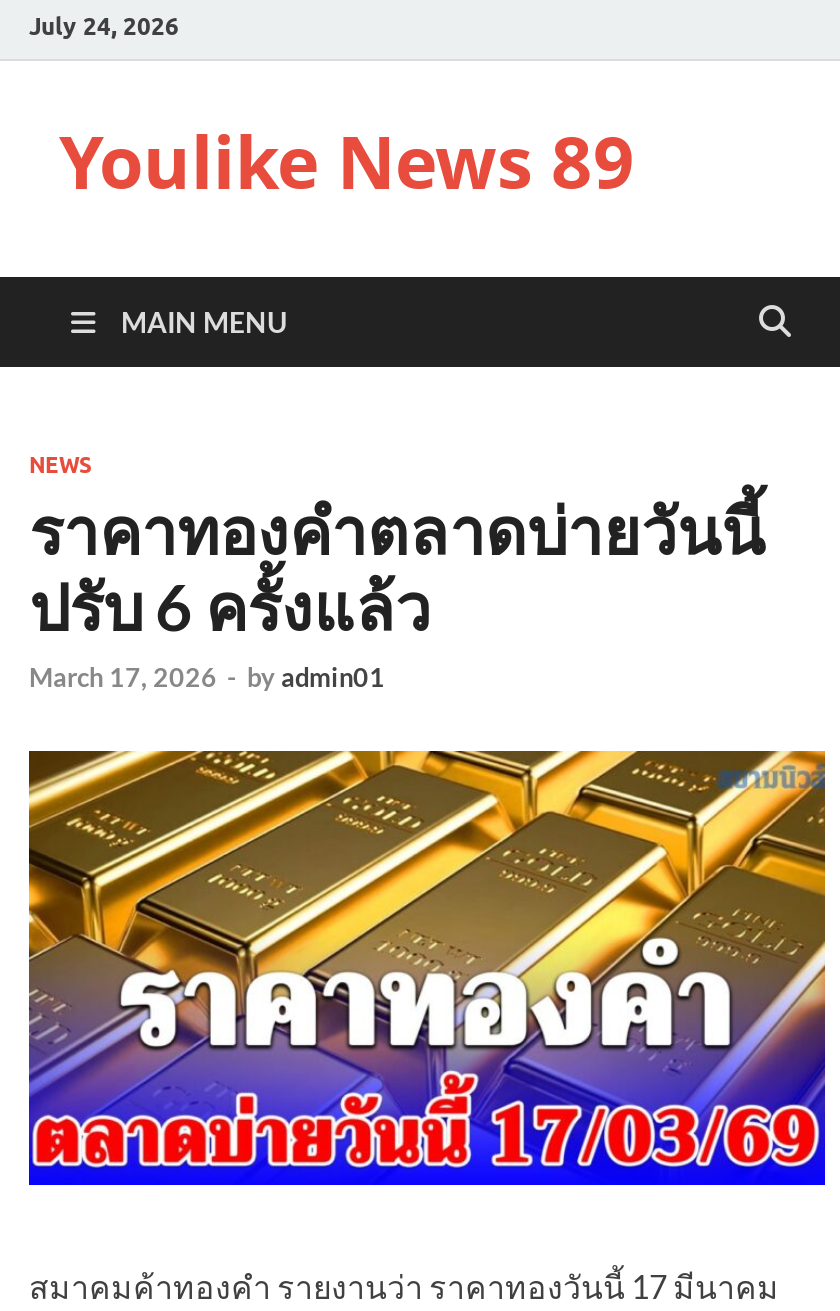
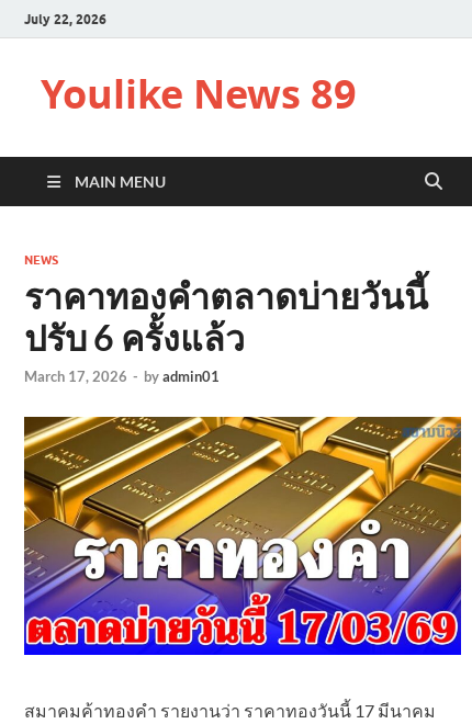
[29,10,179,40] July 24, 2026 -> [24,10,106,27] July 22, 2026

